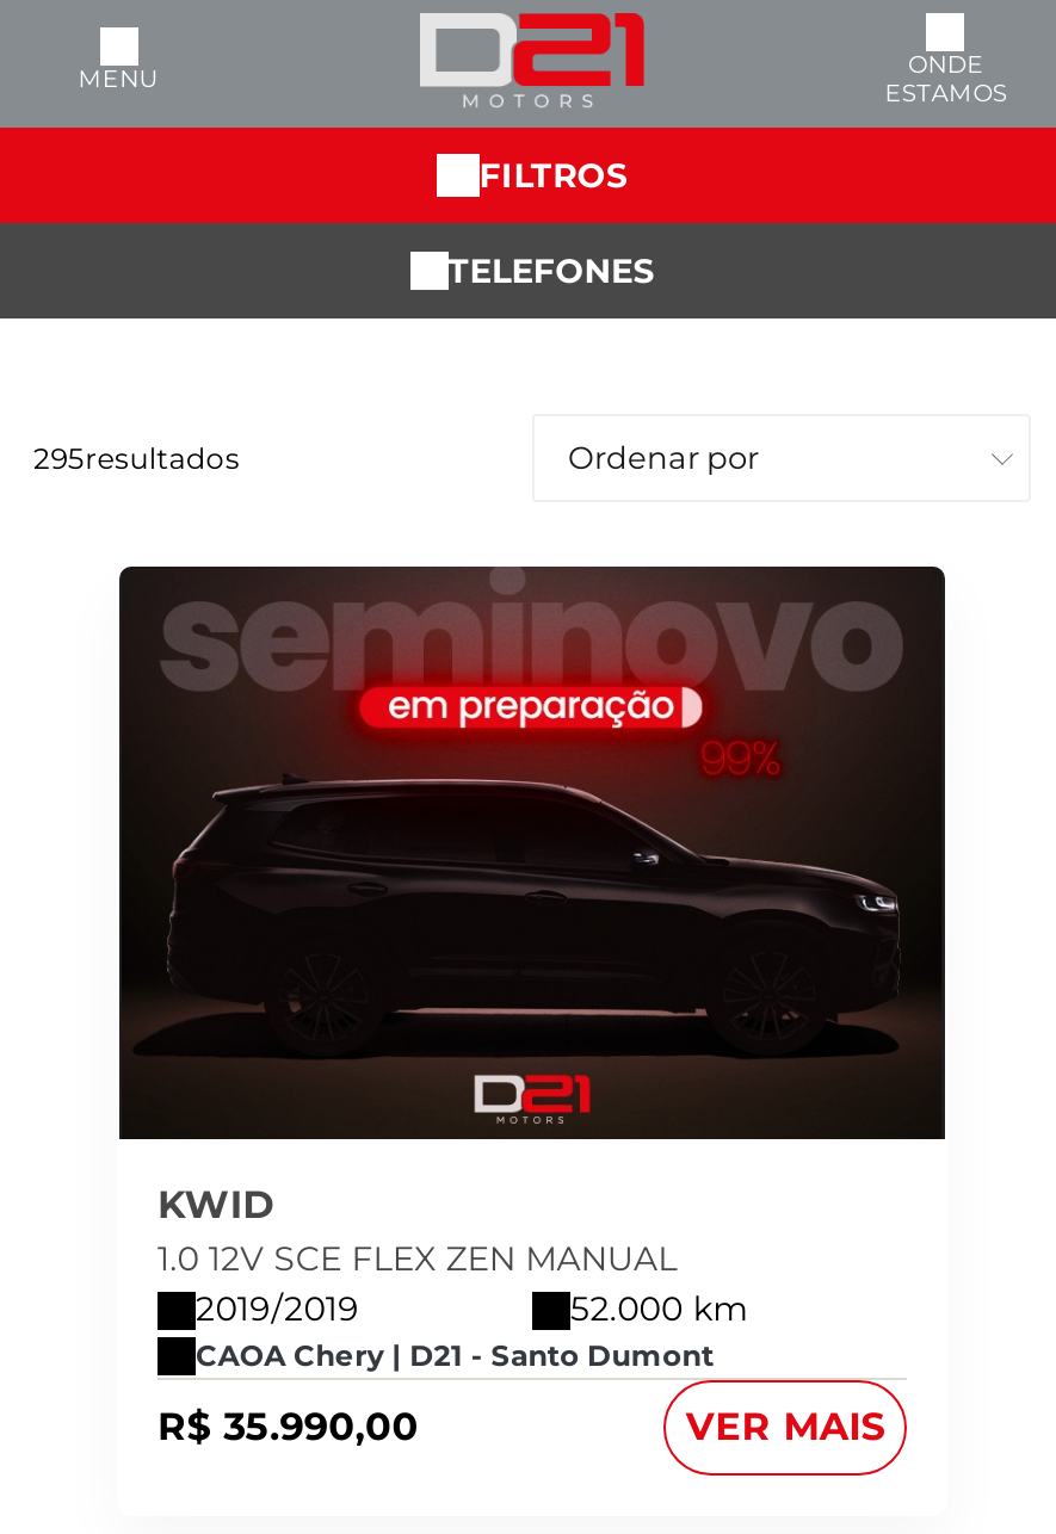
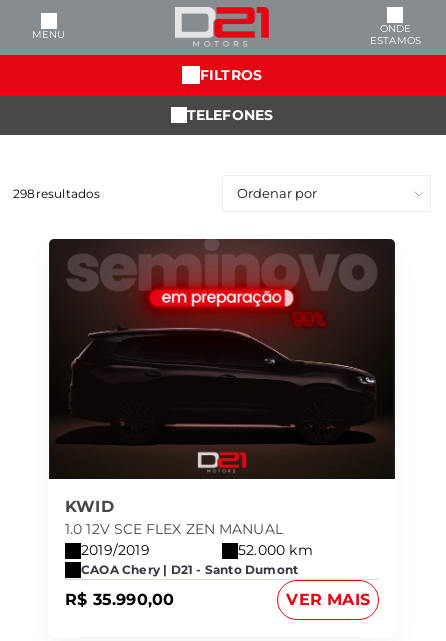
[33,439,240,475] 295resultados -> [13,185,101,200] 298resultados

